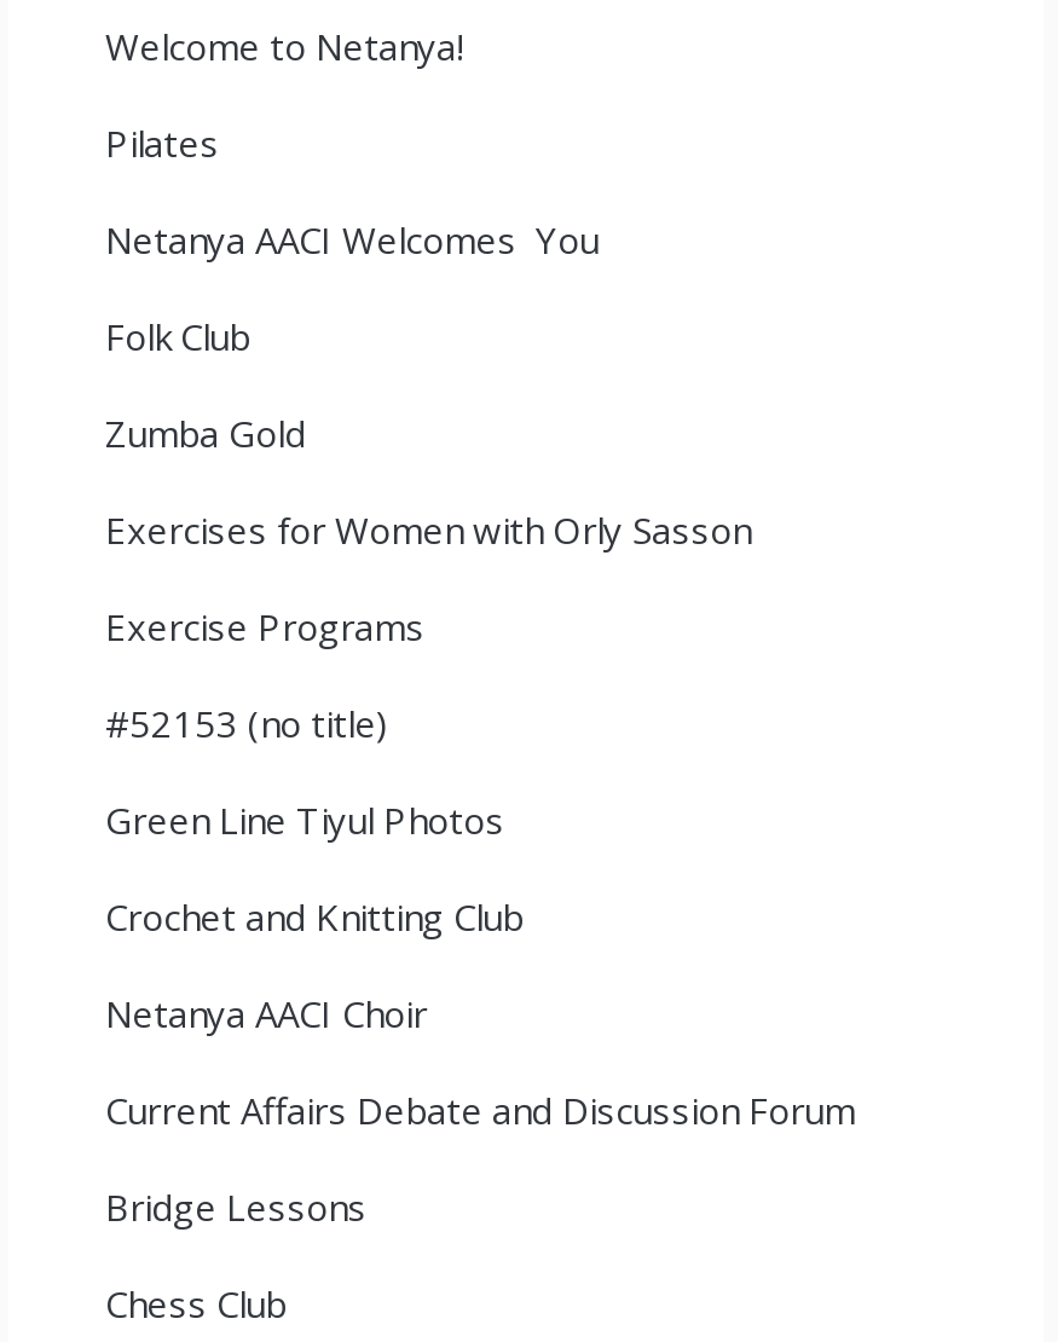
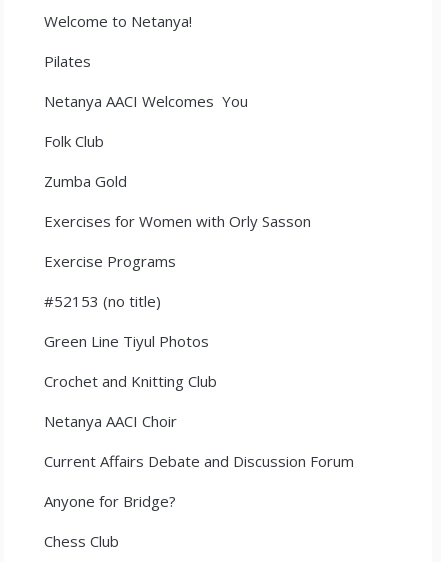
[105,1182,366,1231] Bridge Lessons -> [44,491,176,511] Anyone for Bridge?

